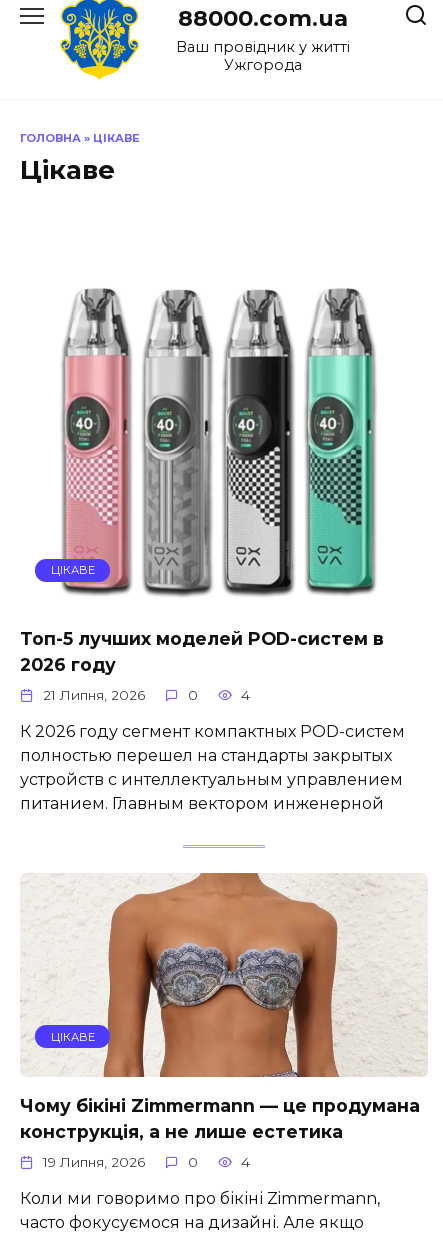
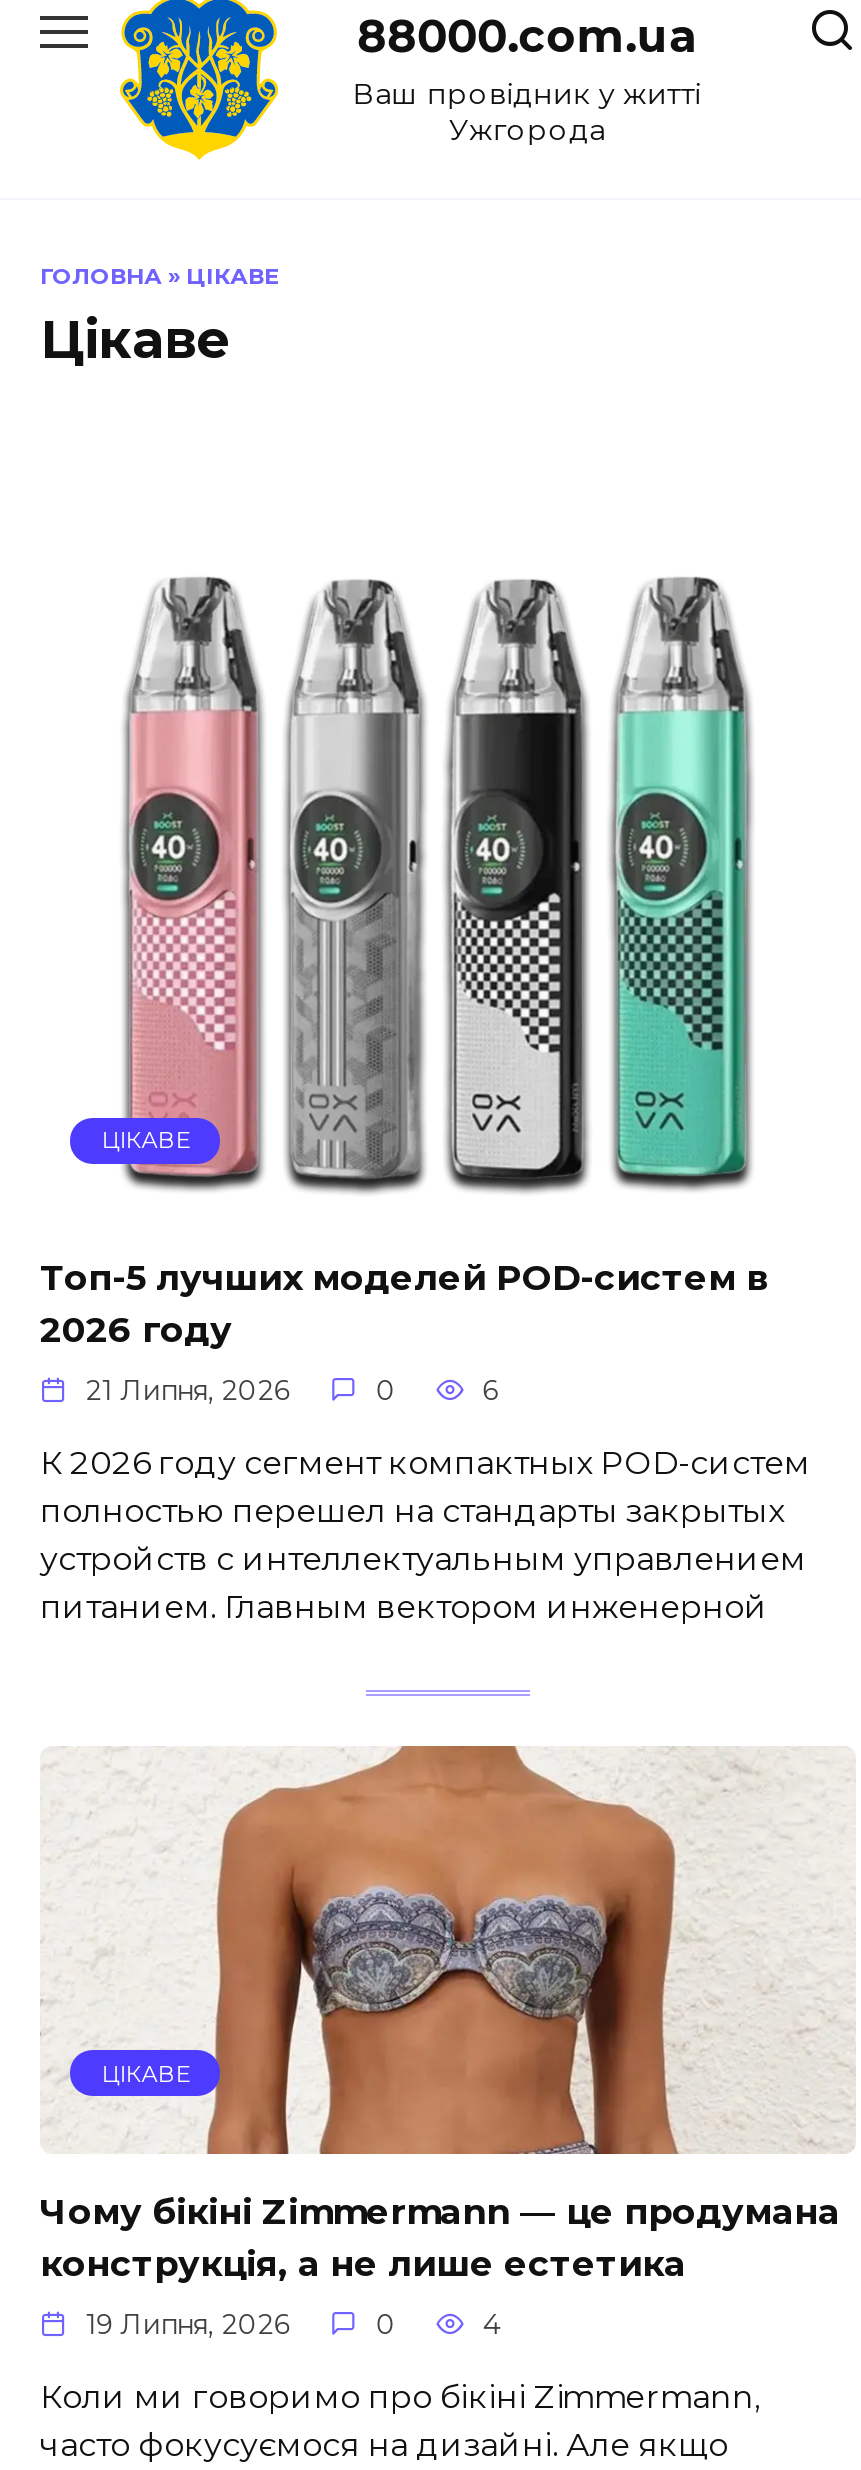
[241,687,250,703] 4 -> [483,1374,499,1406] 6

